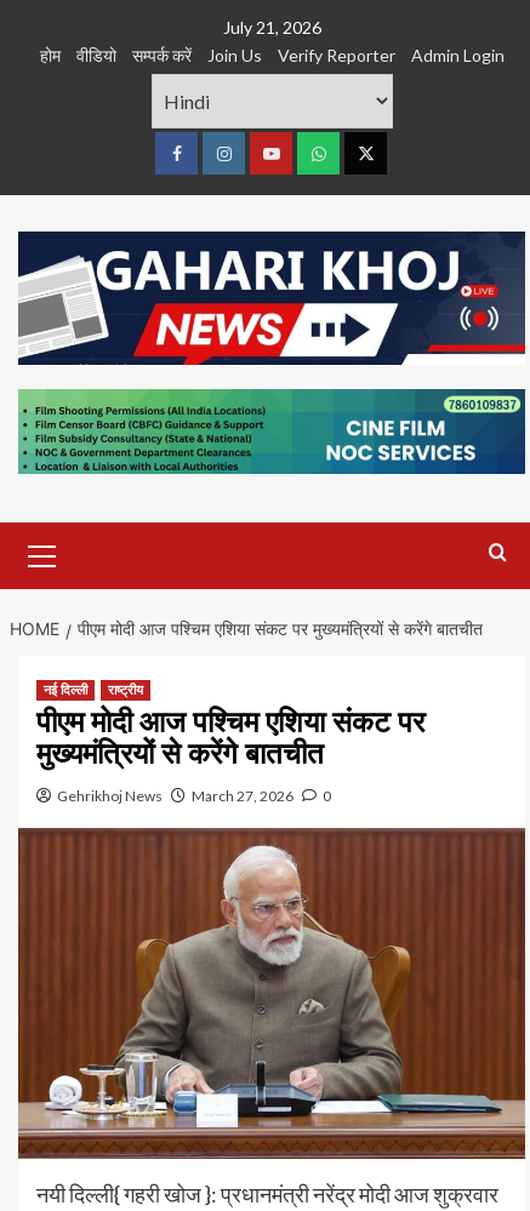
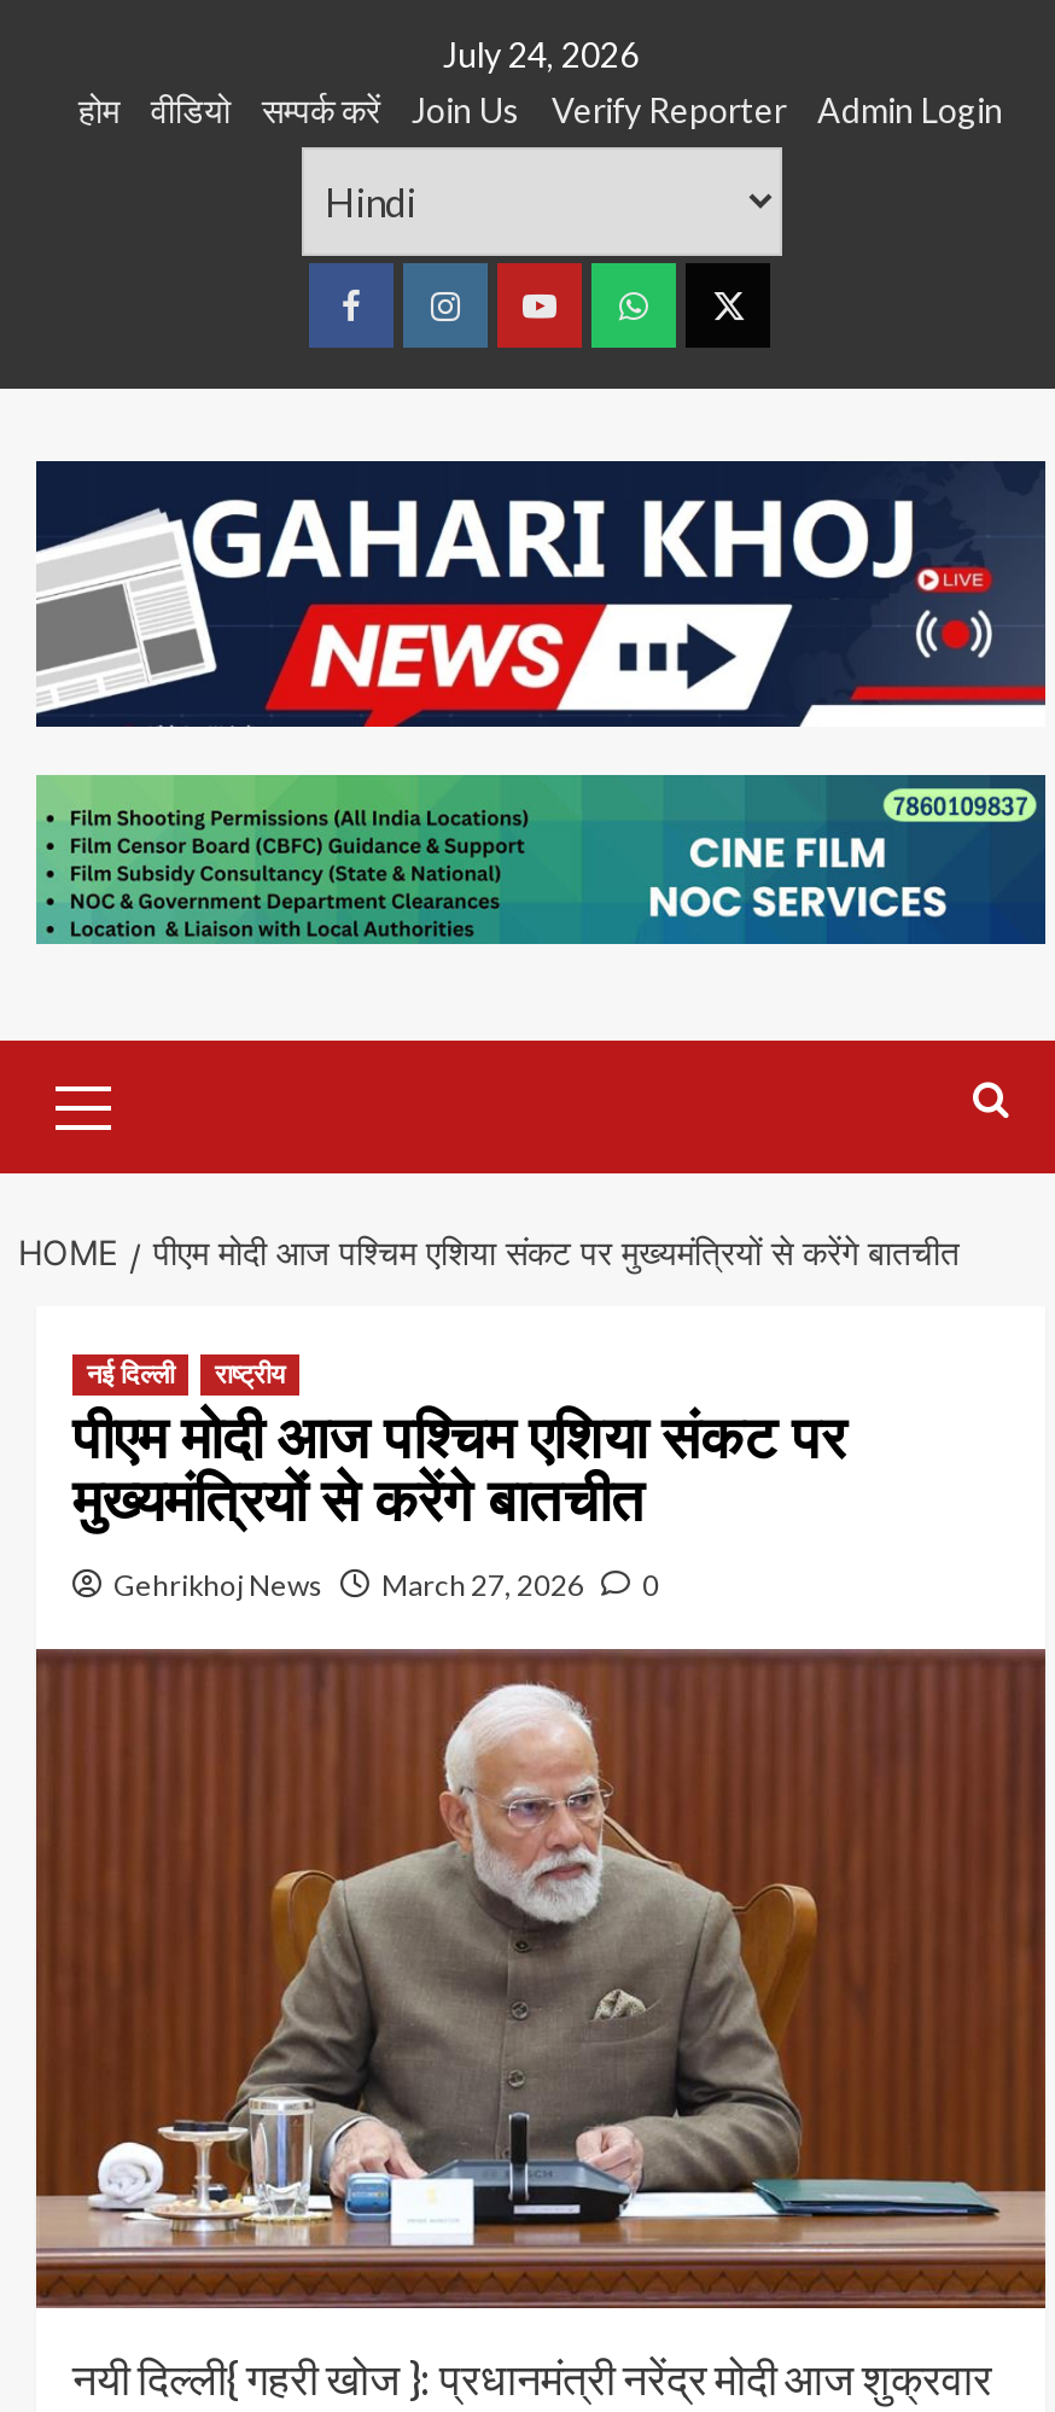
[223,17,321,38] July 21, 2026 -> [443,34,639,75] July 24, 2026

